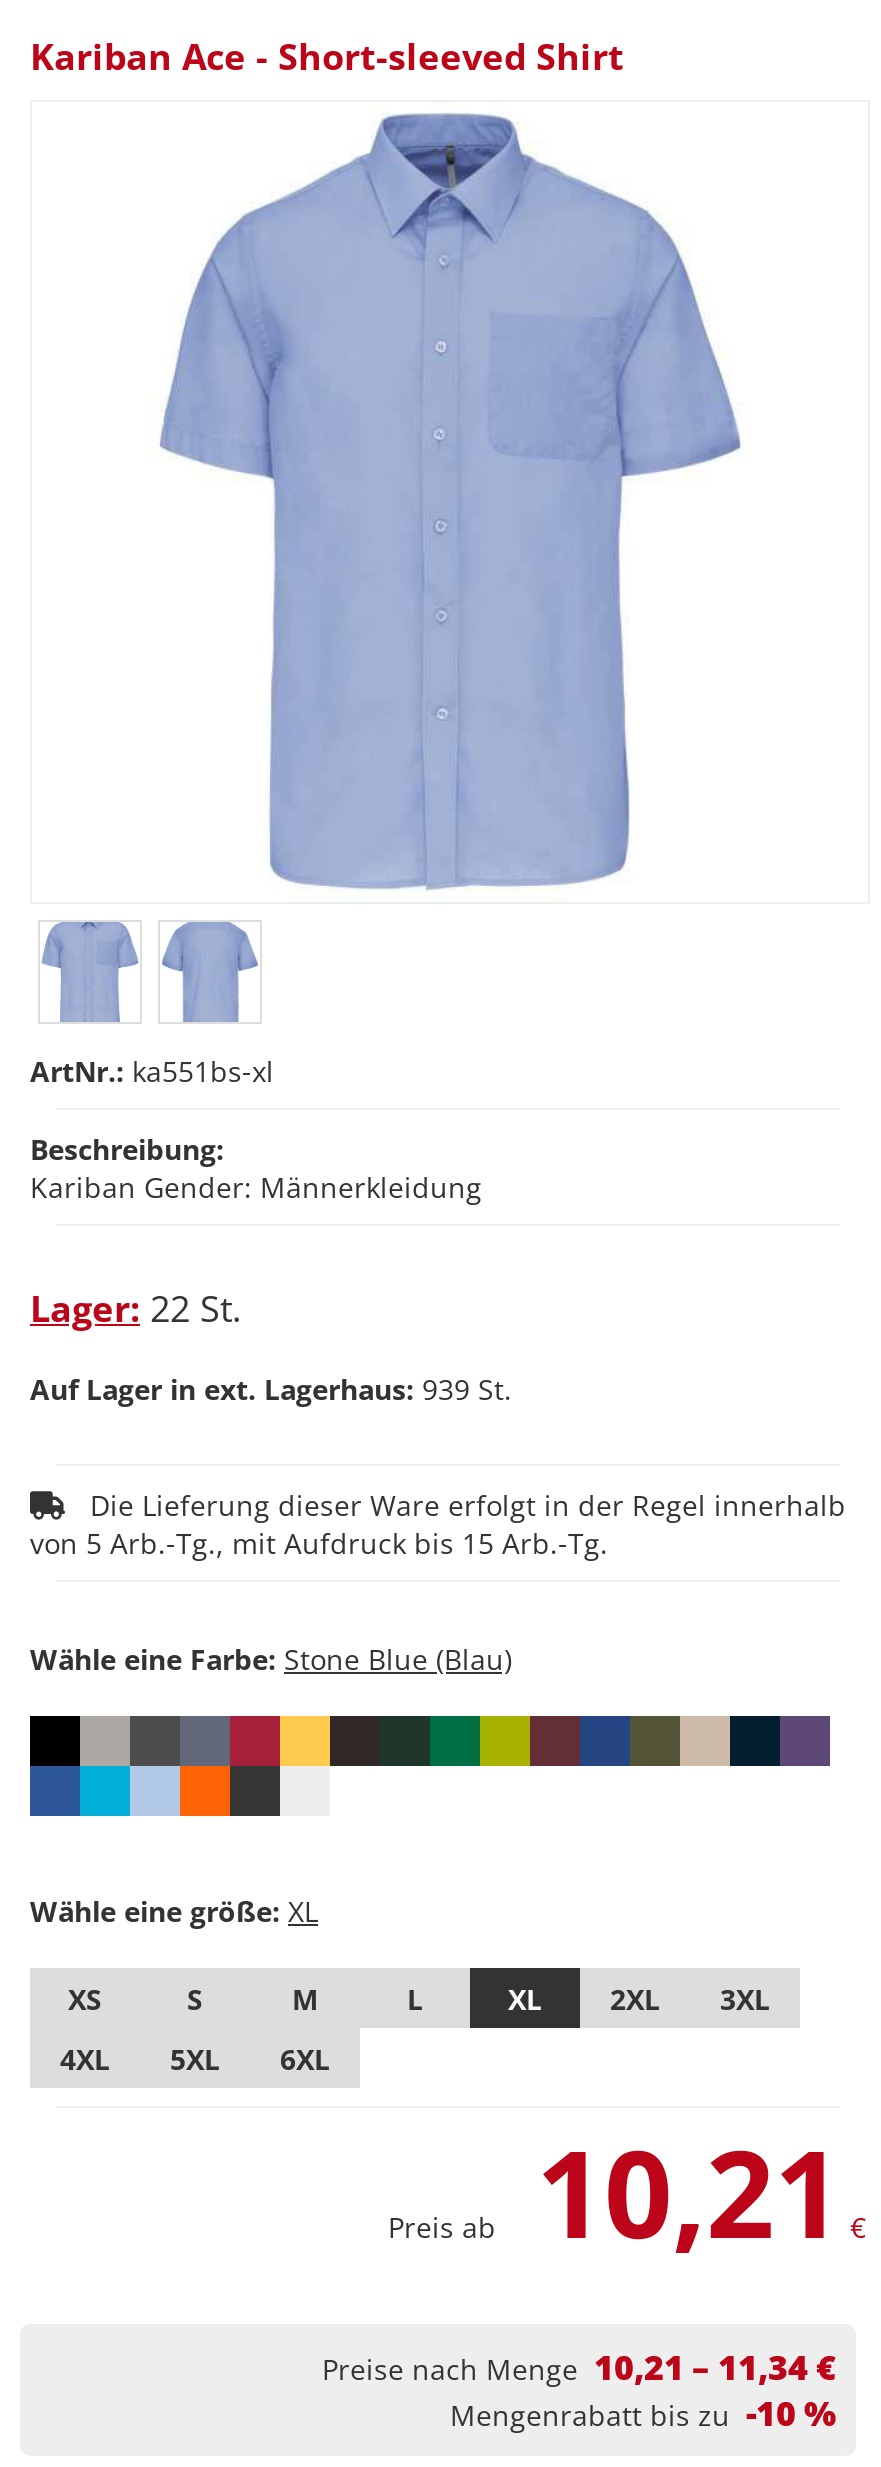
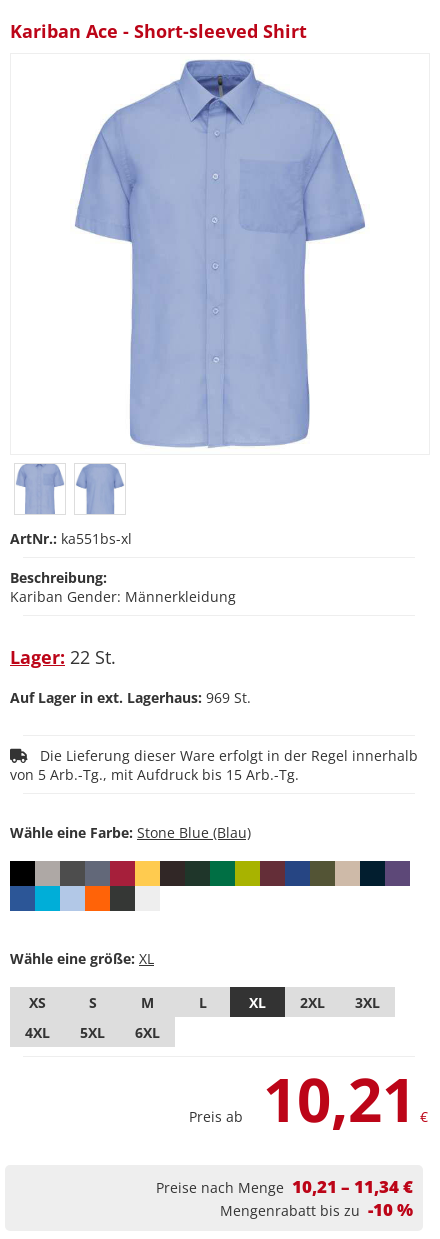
[30,1370,512,1408] Auf Lager in ext. Lagerhaus: 939 St. -> [10,688,251,707] Auf Lager in ext. Lagerhaus: 969 St.

